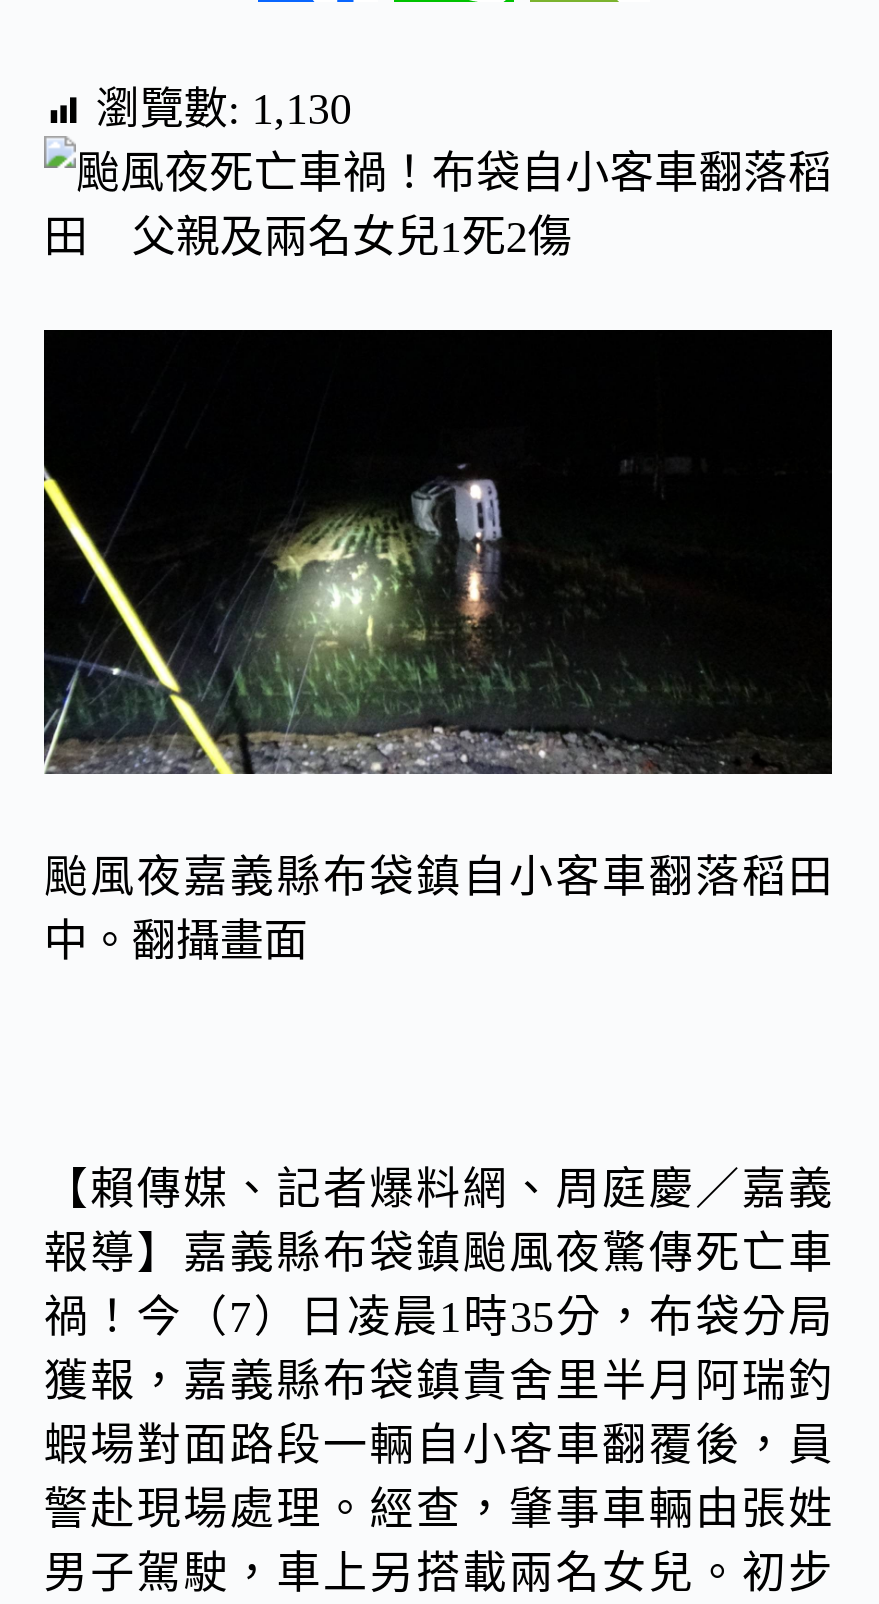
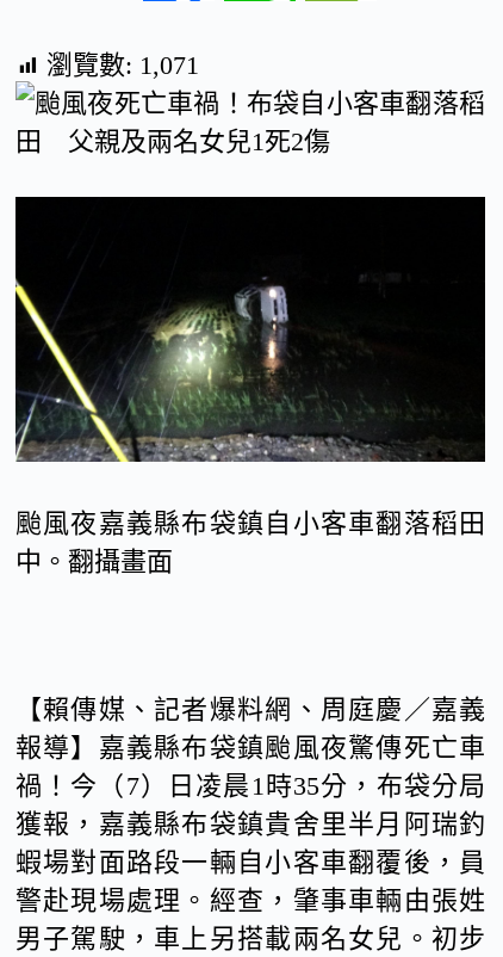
[96,84,352,134] 瀏覽數: 1,130 -> [46,50,199,80] 瀏覽數: 1,071

